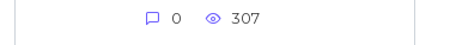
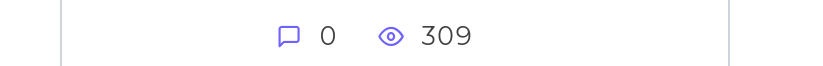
[231,10,260,28] 307 -> [422,22,472,52] 309

